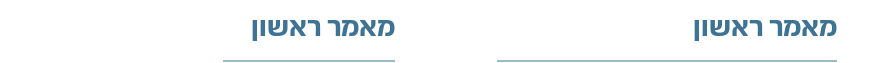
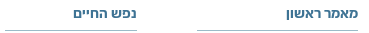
[251,12,395,48] מאמר ראשון -> [73,6,137,24] נפש החיים

